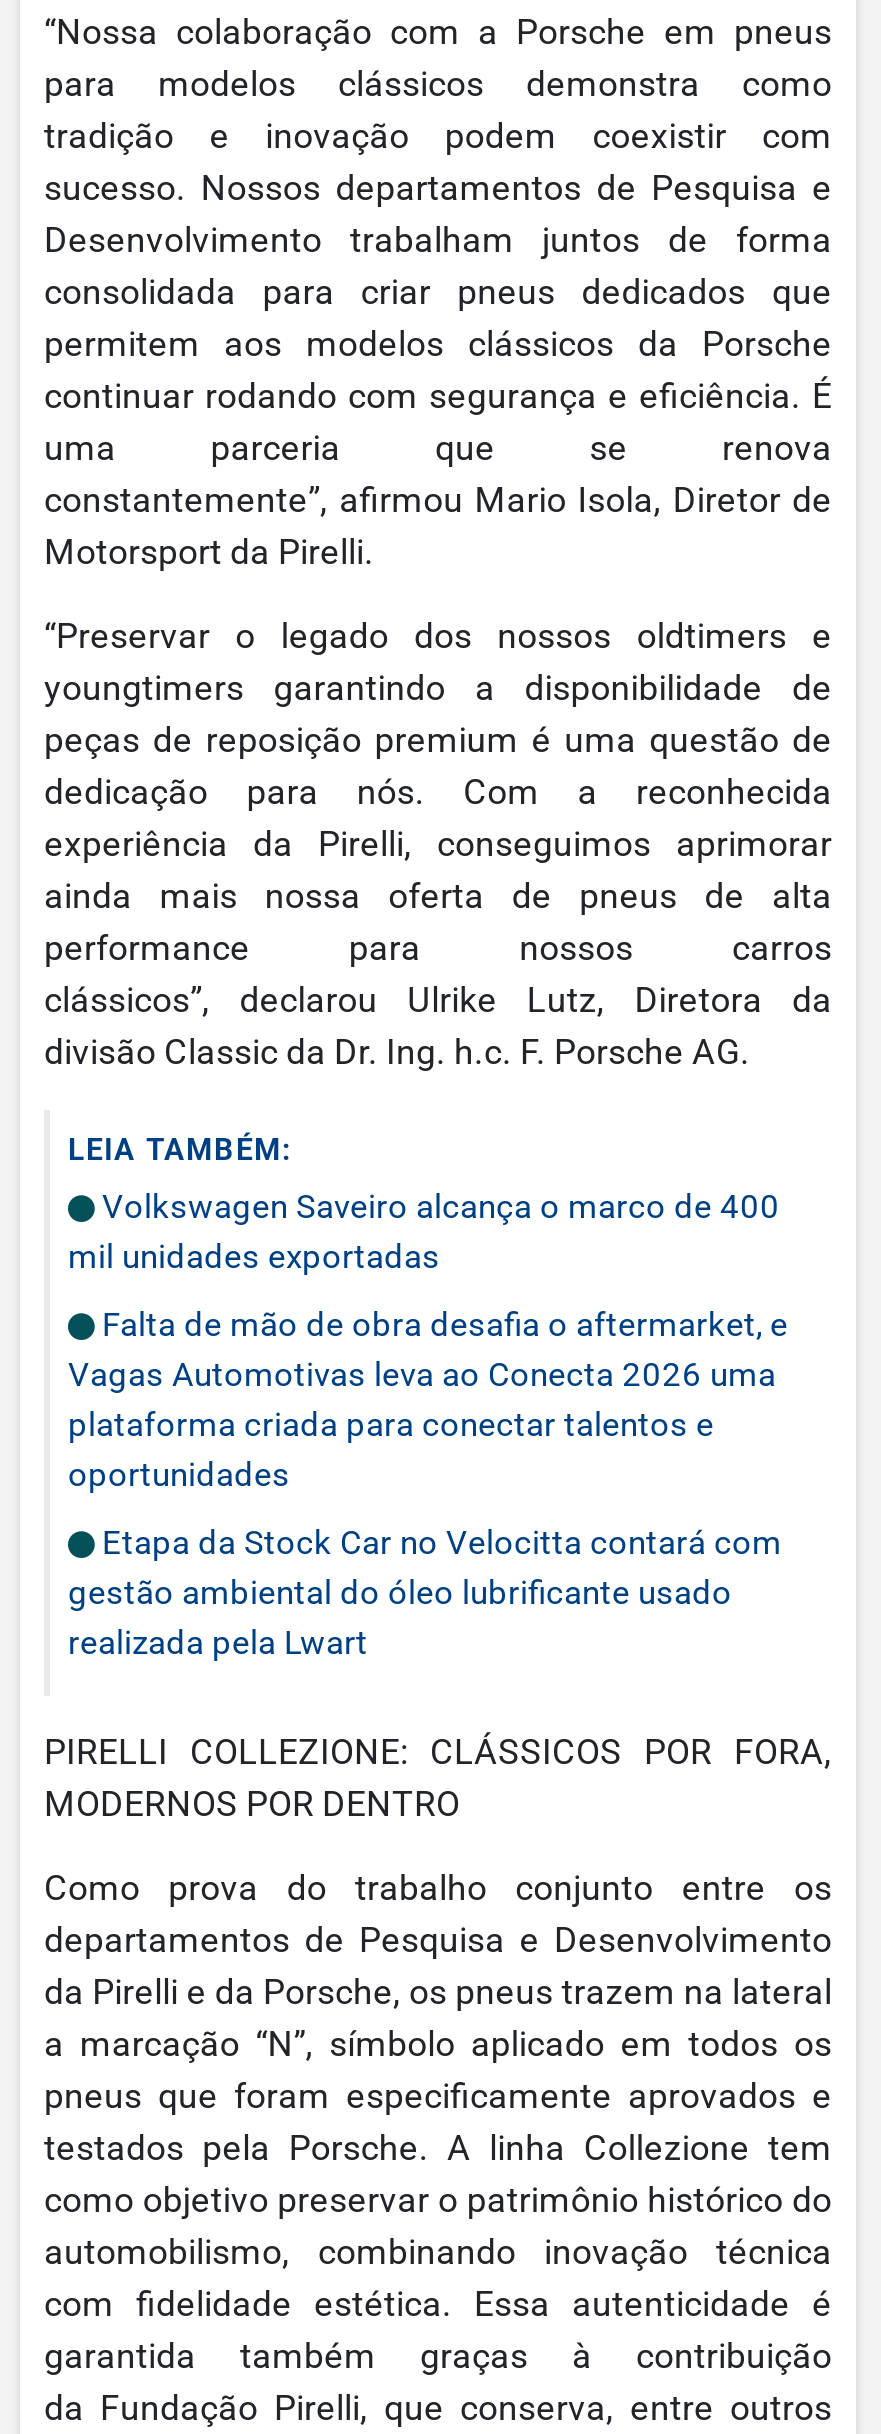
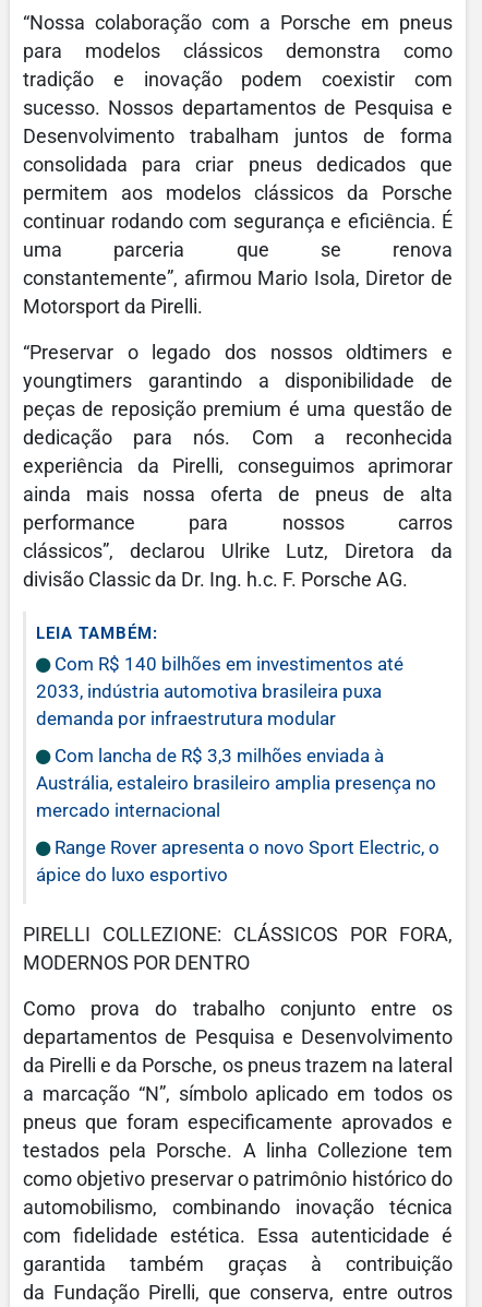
[68,1186,780,1276] Volkswagen Saveiro alcança o marco de 400 | mil unidades exportadas -> [36,653,403,729] Com R$ 140 bilhões em investimentos até | 2033, indústria automotiva brasileira puxa | demanda por infraestrutura modular
[68,1304,788,1494] Falta de mão de obra desafia o aftermarket, e | Vagas Automotivas leva ao Conecta 2026 uma | plataforma criada para conectar talentos e | oportunidades -> [36,744,436,821] Com lancha de R$ 3,3 milhões enviada à | Austrália, estaleiro brasileiro amplia presença no | mercado internacional
[68,1522,782,1662] Etapa da Stock Car no Velocitta contará com | gestão ambiental do óleo lubrificante usado | realizada pela Lwart -> [36,836,439,885] Range Rover apresenta o novo Sport Electric, o | ápice do luxo esportivo

